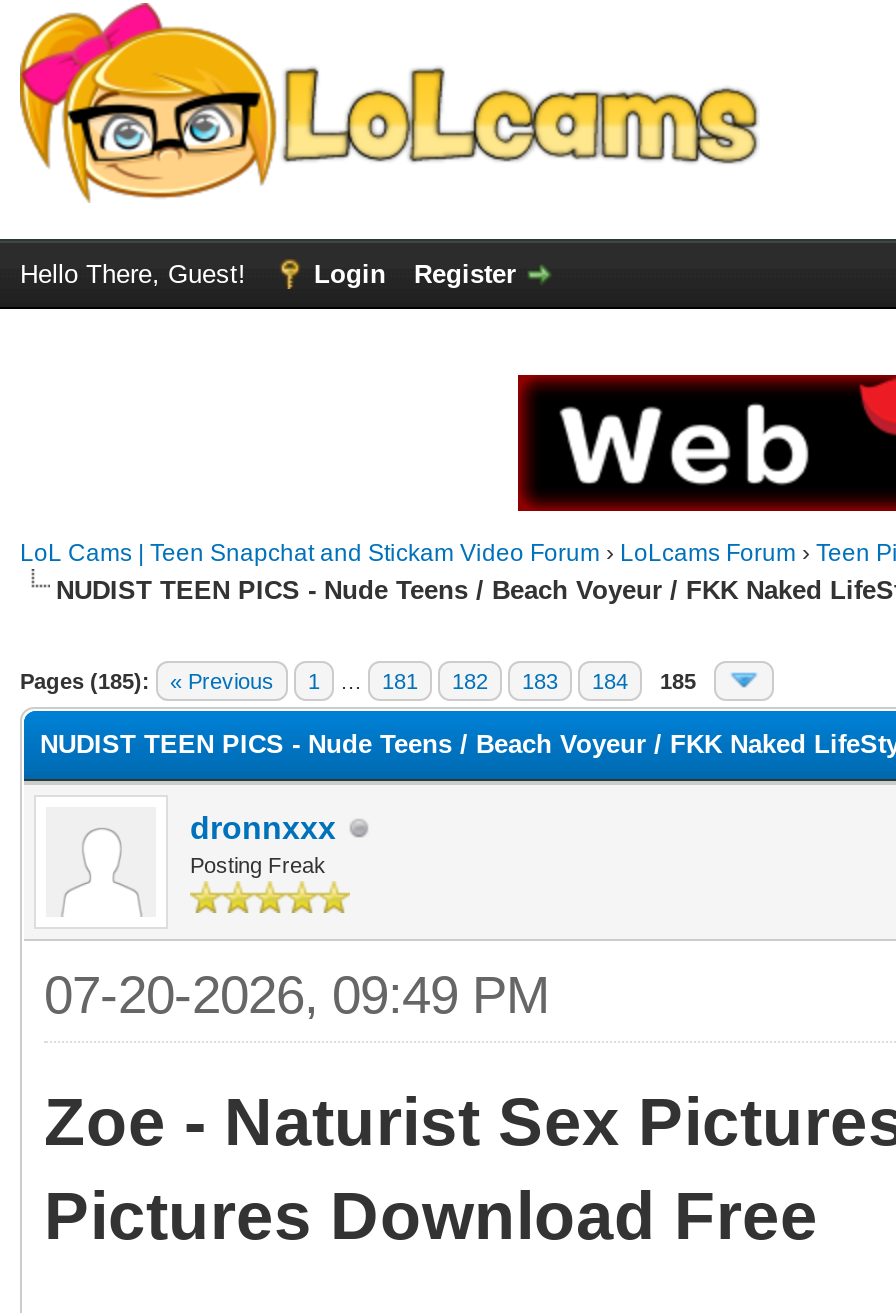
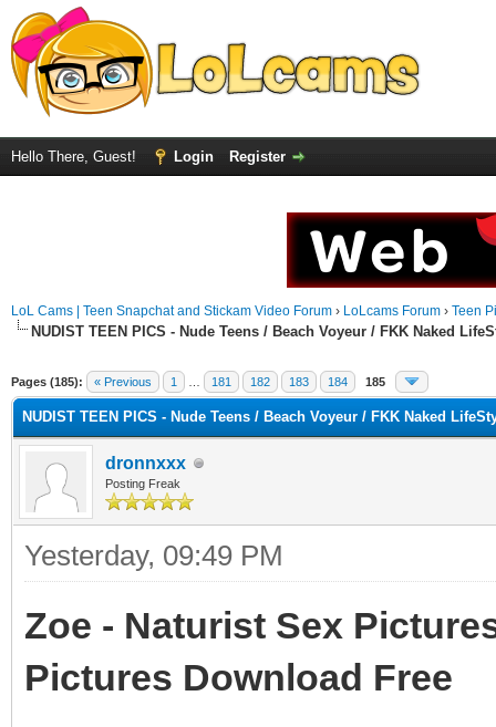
[44,965,550,1025] 07-20-2026, 09:49 PM -> [24,539,283,572] Yesterday, 09:49 PM

